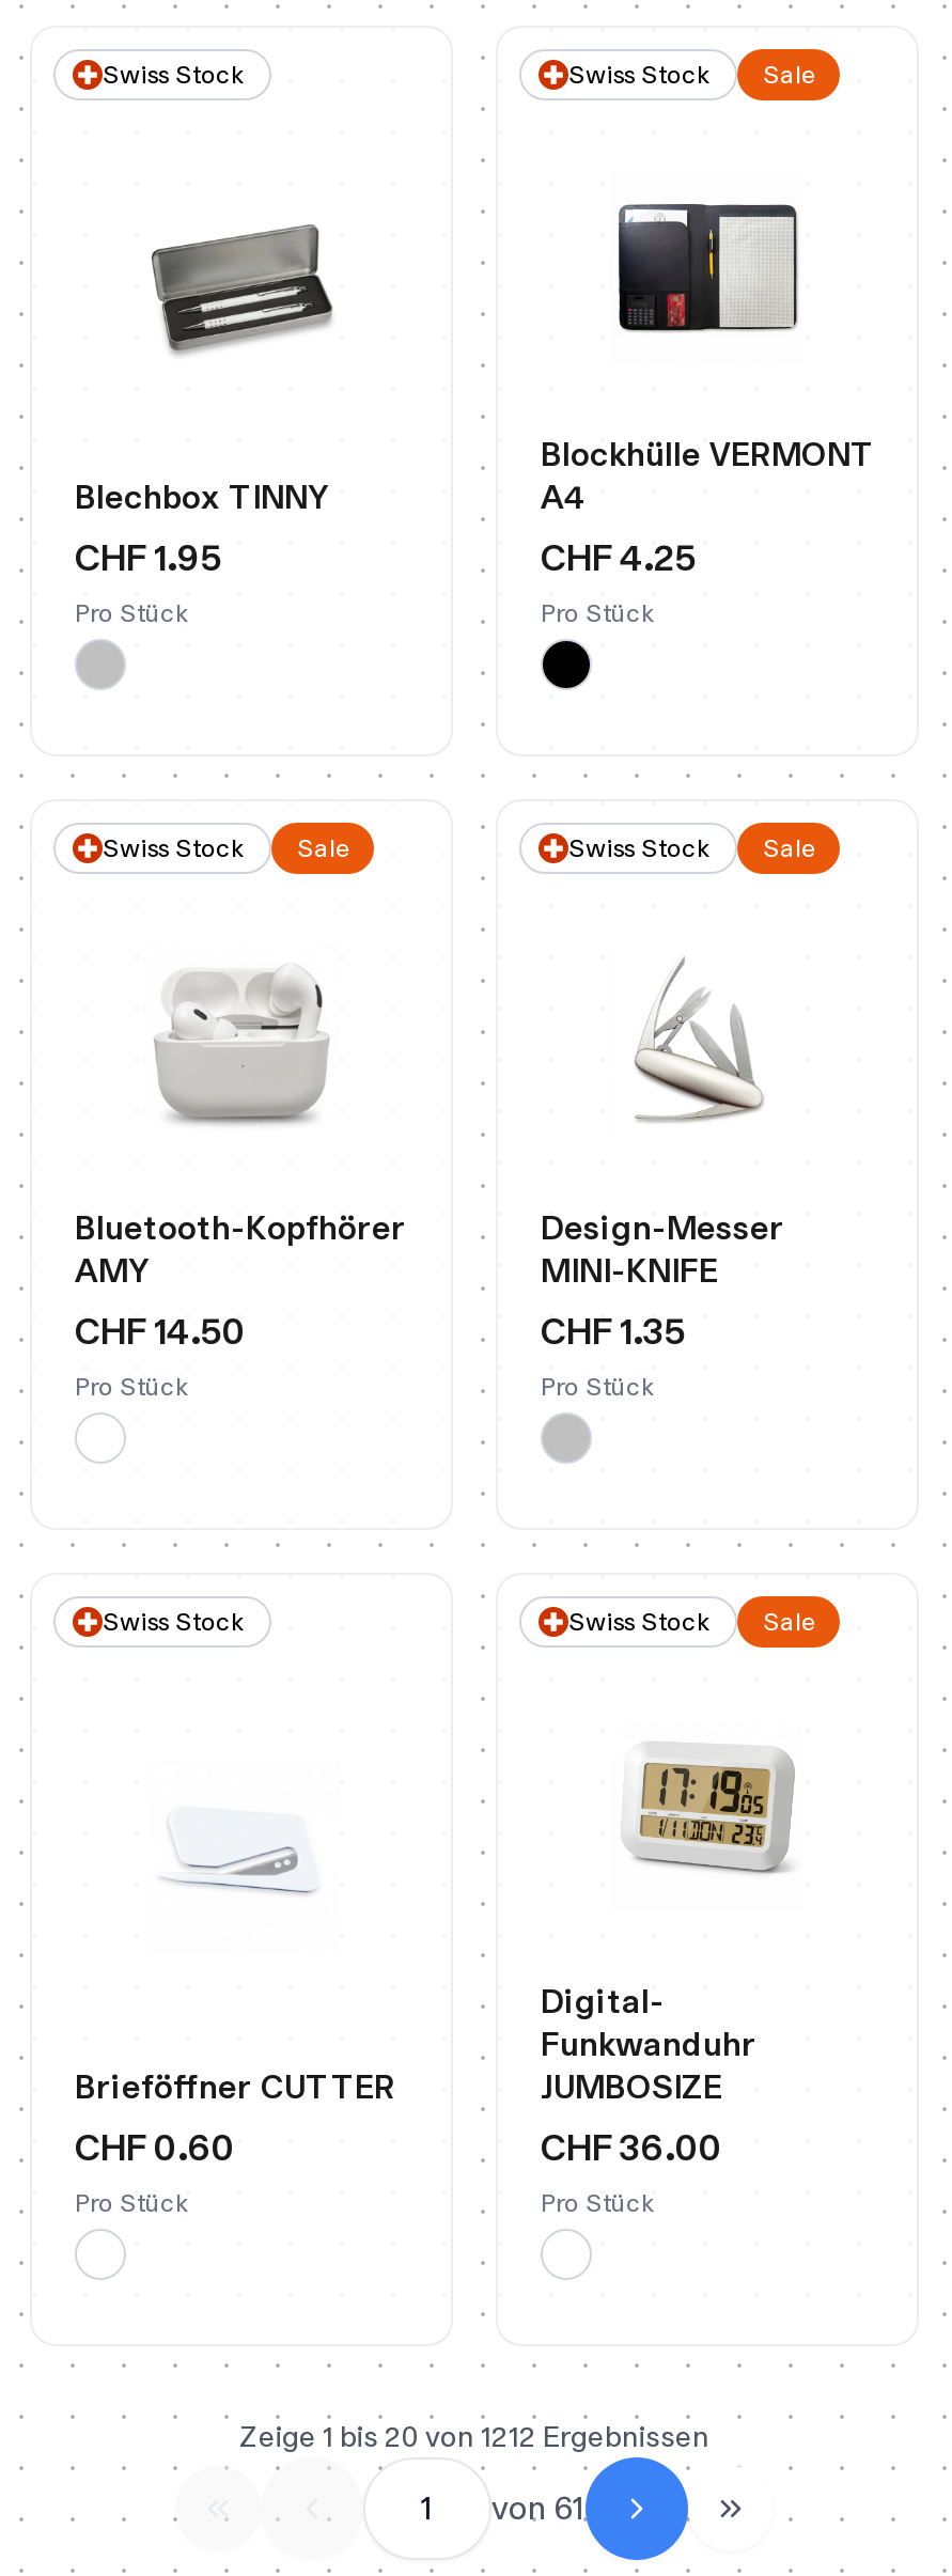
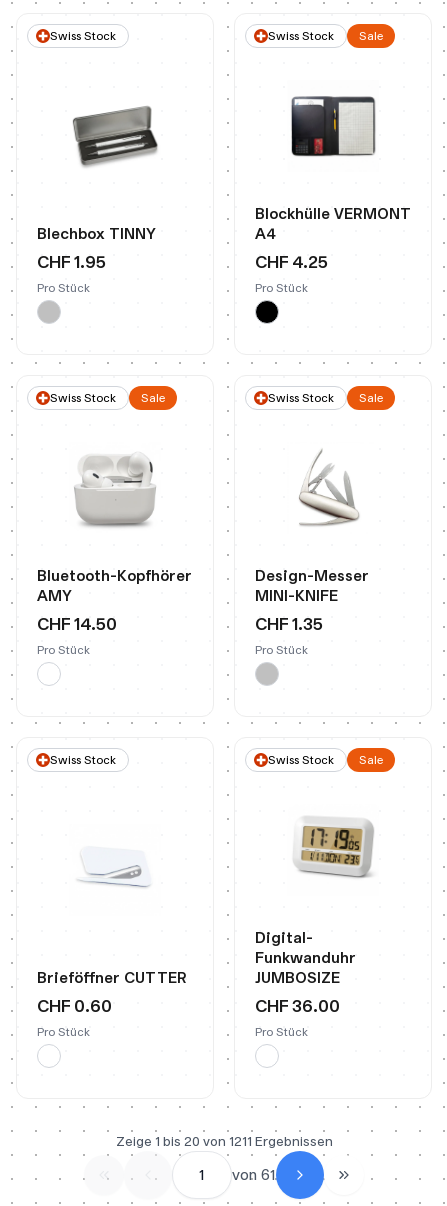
[239,2420,709,2454] Zeige 1 bis20 von 1212 Ergebnissen -> [115,1133,332,1149] Zeige 1 bis20 von 1211 Ergebnissen

